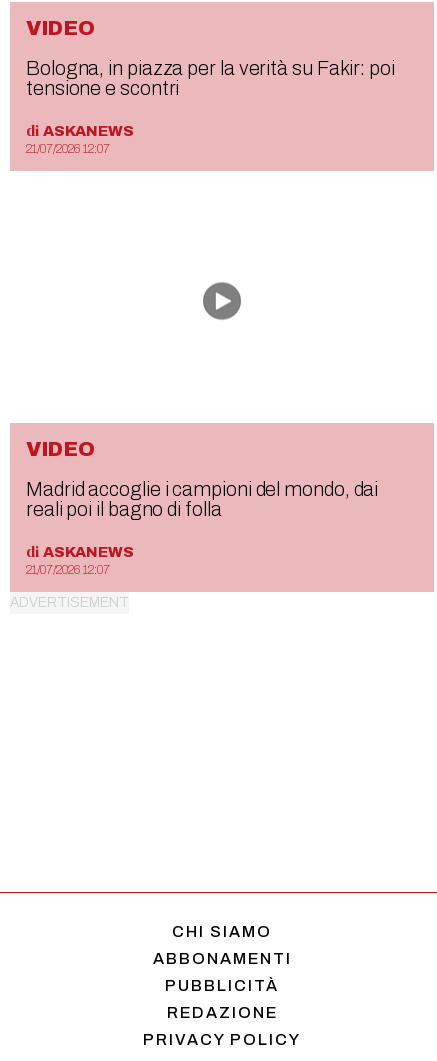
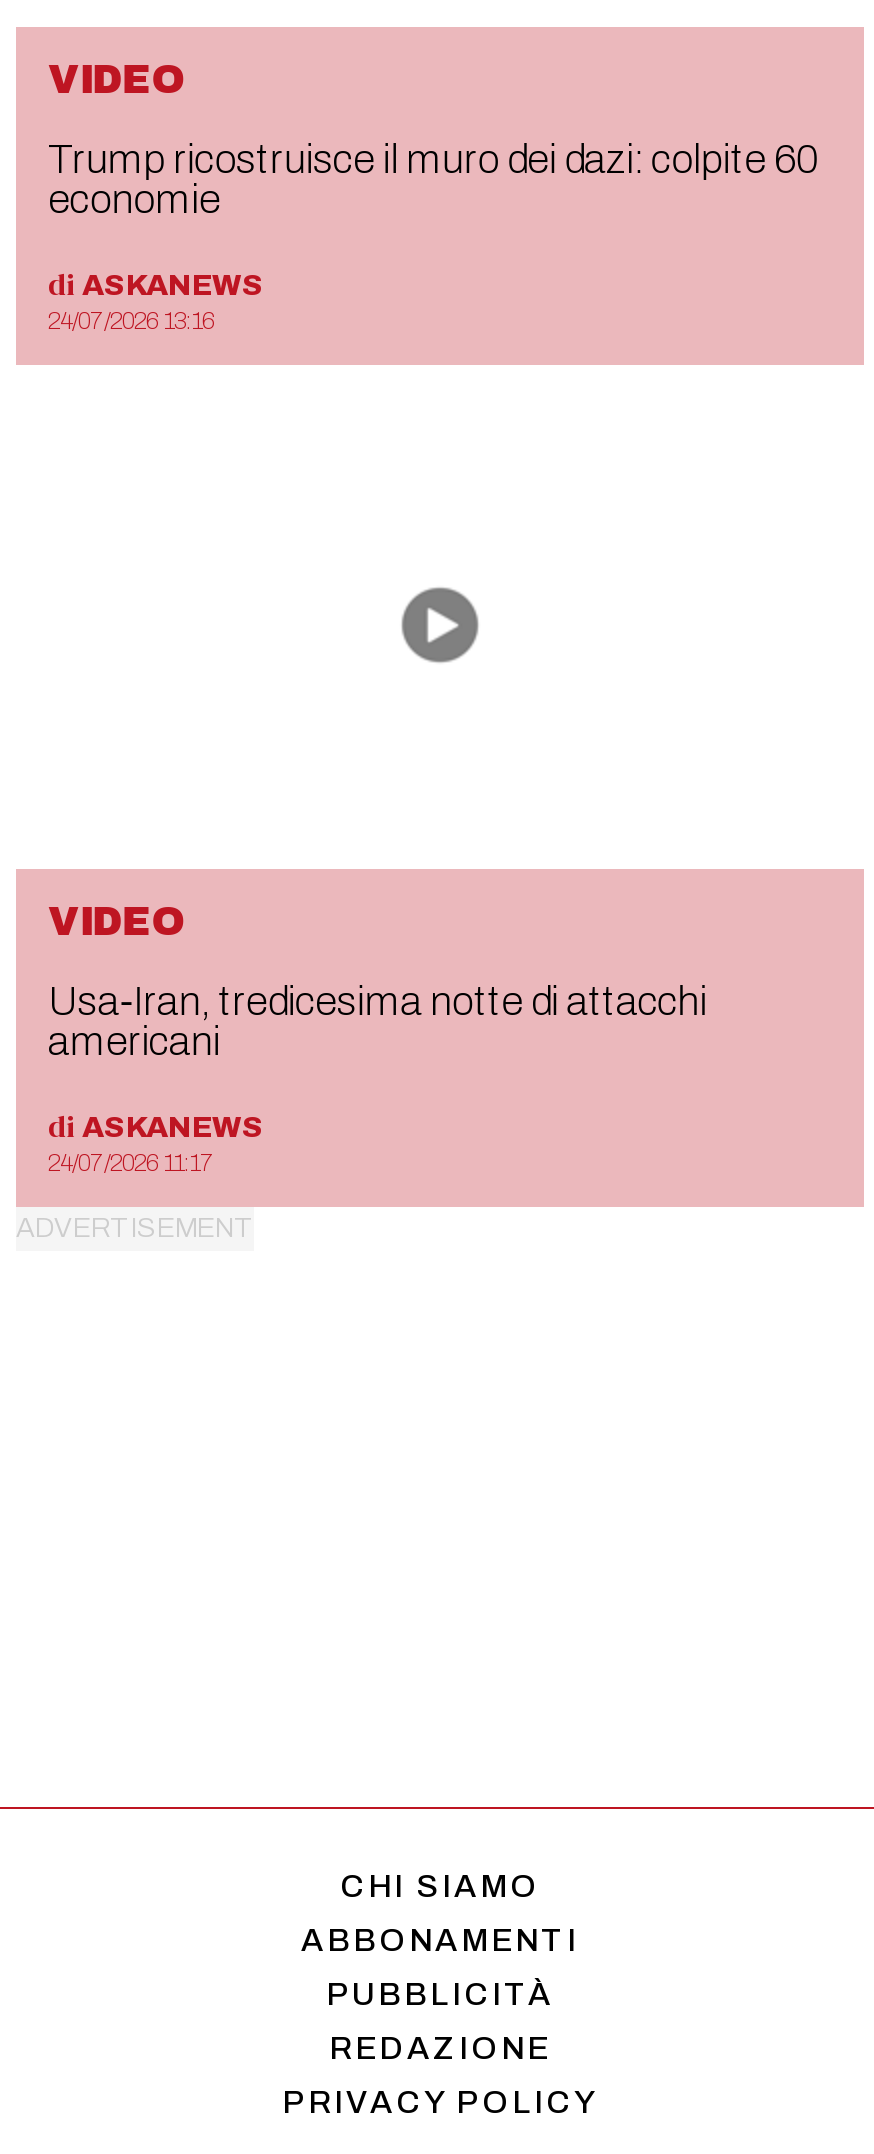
[26,57,395,99] Bologna, in piazza per la verità su Fakir: poi | tensione e scontri -> [48,137,818,221] Trump ricostruisce il muro dei dazi: colpite 60 | economie
[26,142,110,156] 21/07/2026 12:07 -> [48,307,214,335] 24/07/2026 13:16
[26,478,378,520] Madrid accoglie i campioni del mondo, dai | reali poi il bagno di folla -> [48,979,707,1063] Usa-Iran, tredicesima notte di attacchi | americani
[26,563,110,577] 21/07/2026 12:07 -> [48,1149,214,1177] 24/07/2026 11:17

